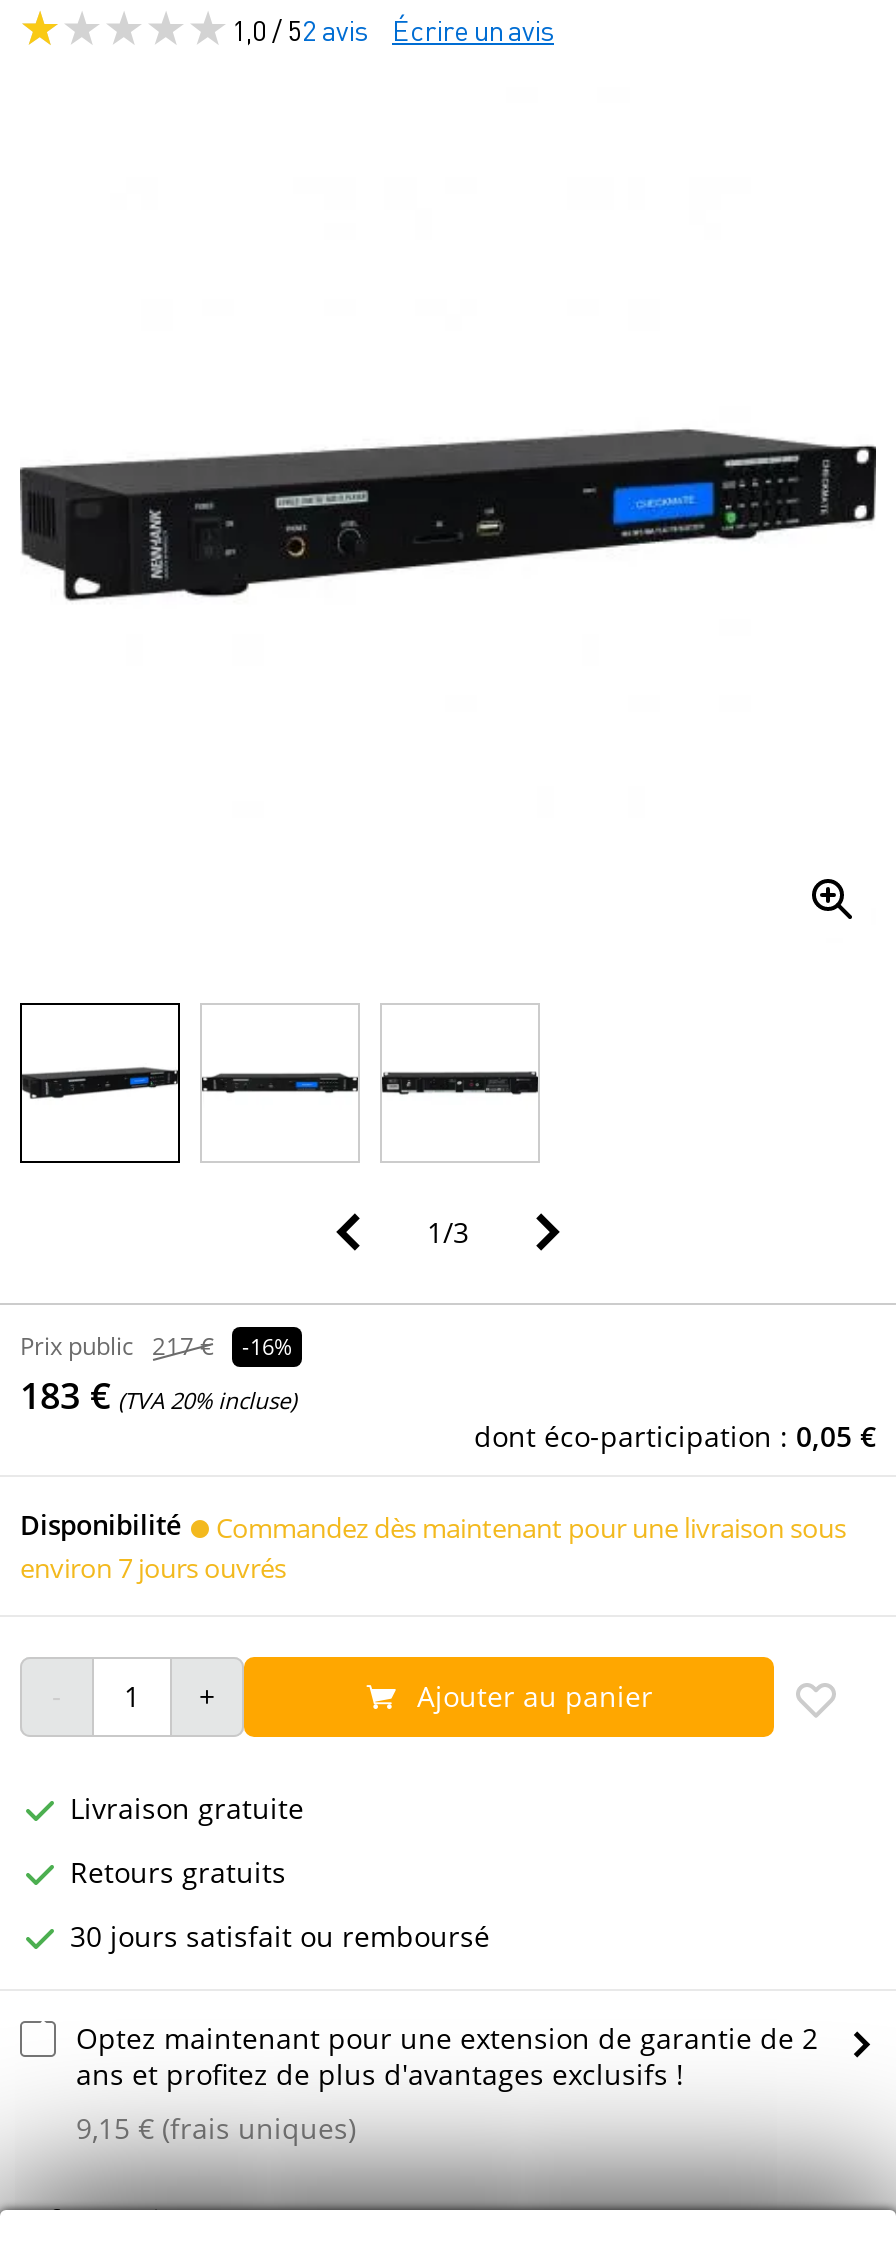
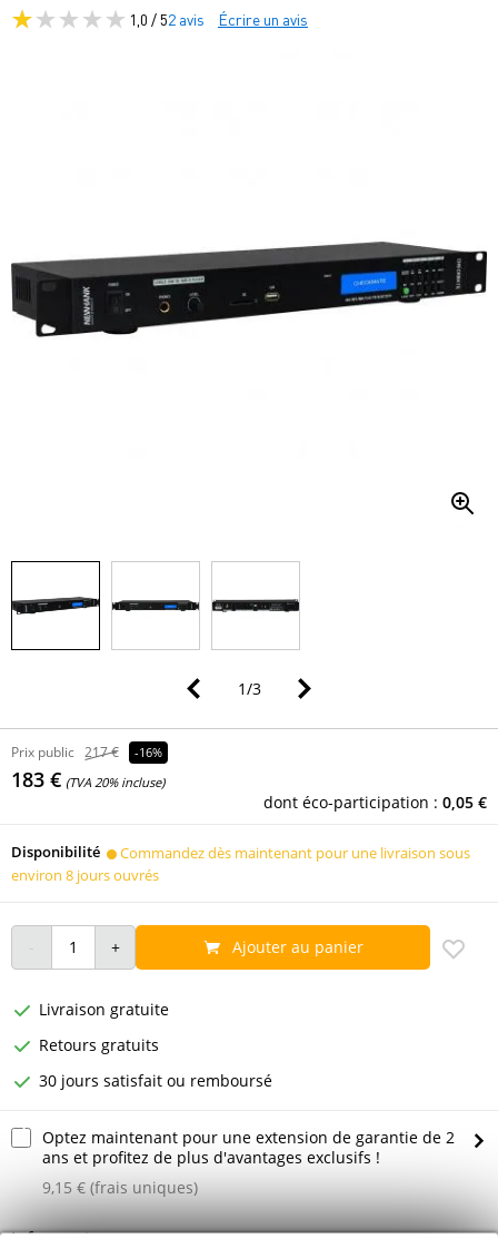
[20,1549,286,1585] environ 7 jours ouvrés -> [11,865,159,885] environ 8 jours ouvrés

